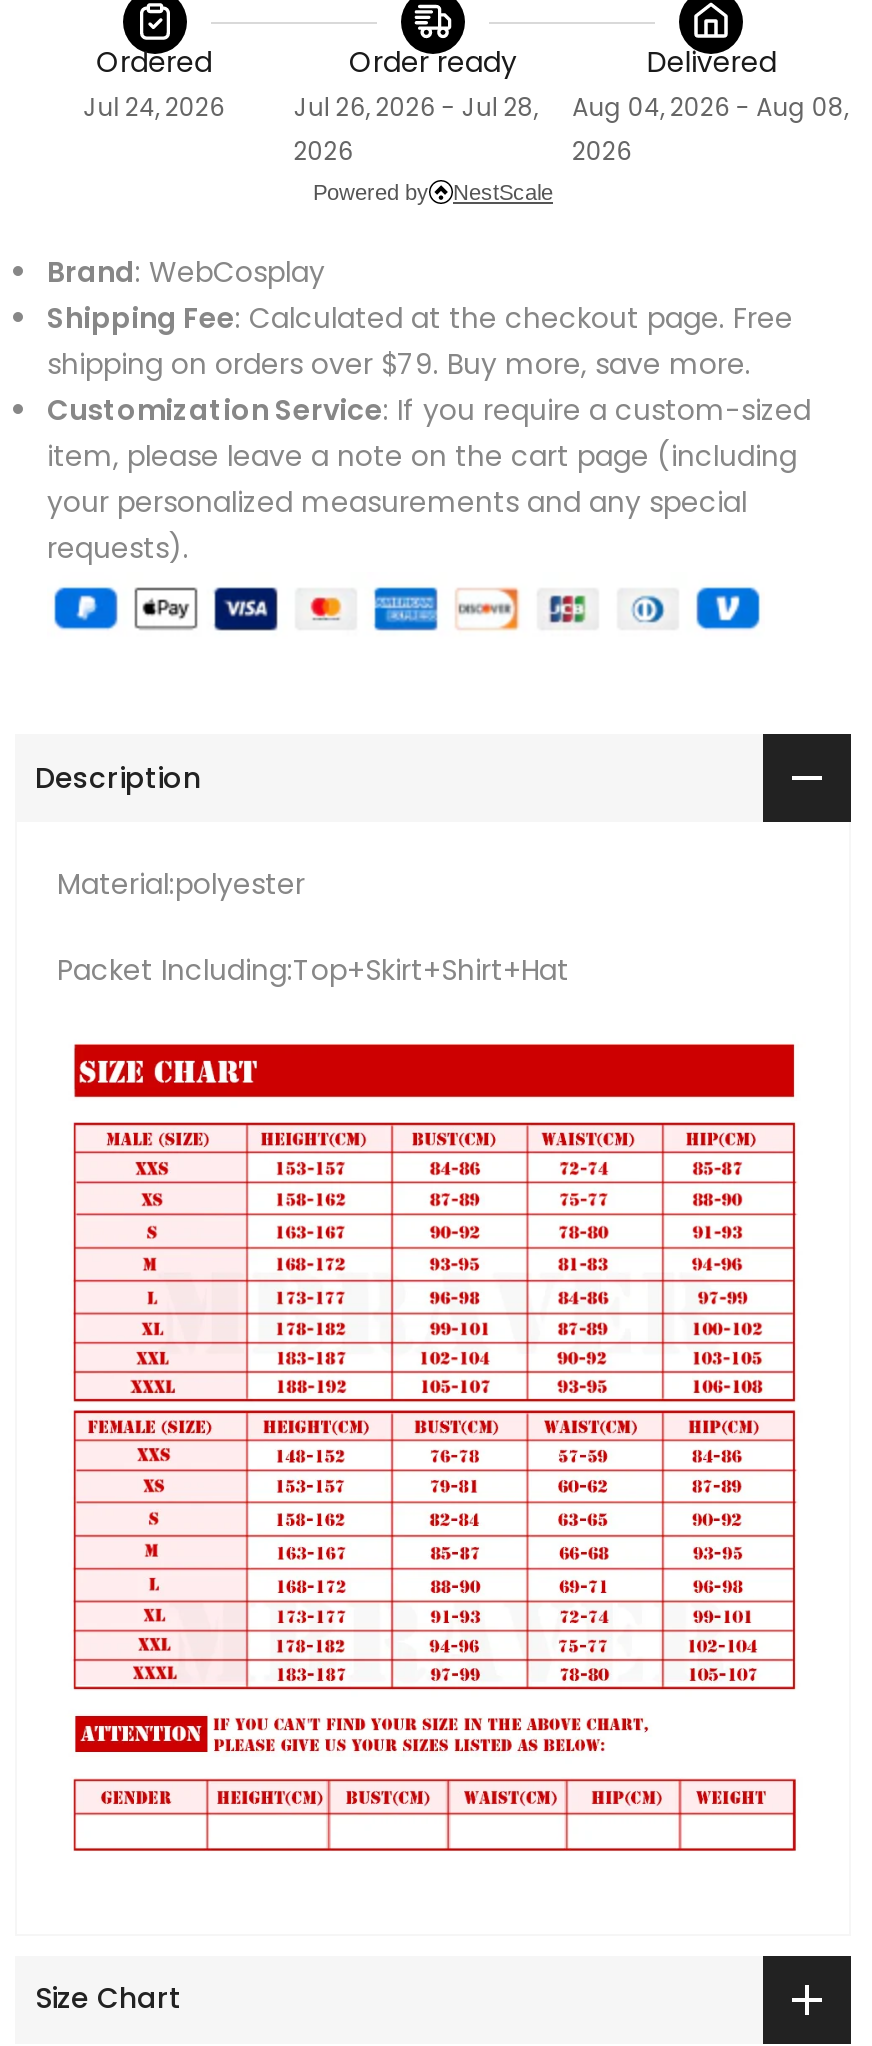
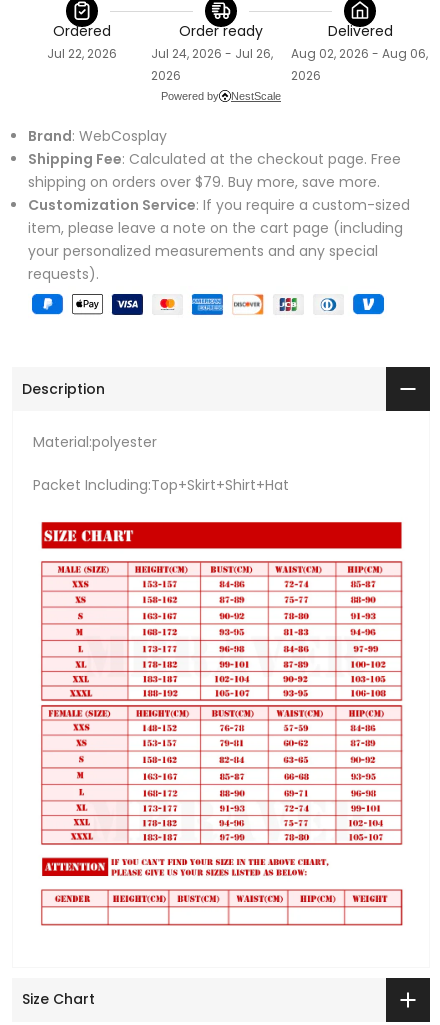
[83,90,225,124] Jul 24, 2026 -> [47,45,117,62] Jul 22, 2026
[294,90,538,124] Jul 26, 2026 - Jul 28, -> [151,45,273,62] Jul 24, 2026 - Jul 26,
[572,90,848,124] Aug 04, 2026 - Aug 08, -> [291,45,428,62] Aug 02, 2026 - Aug 06,

